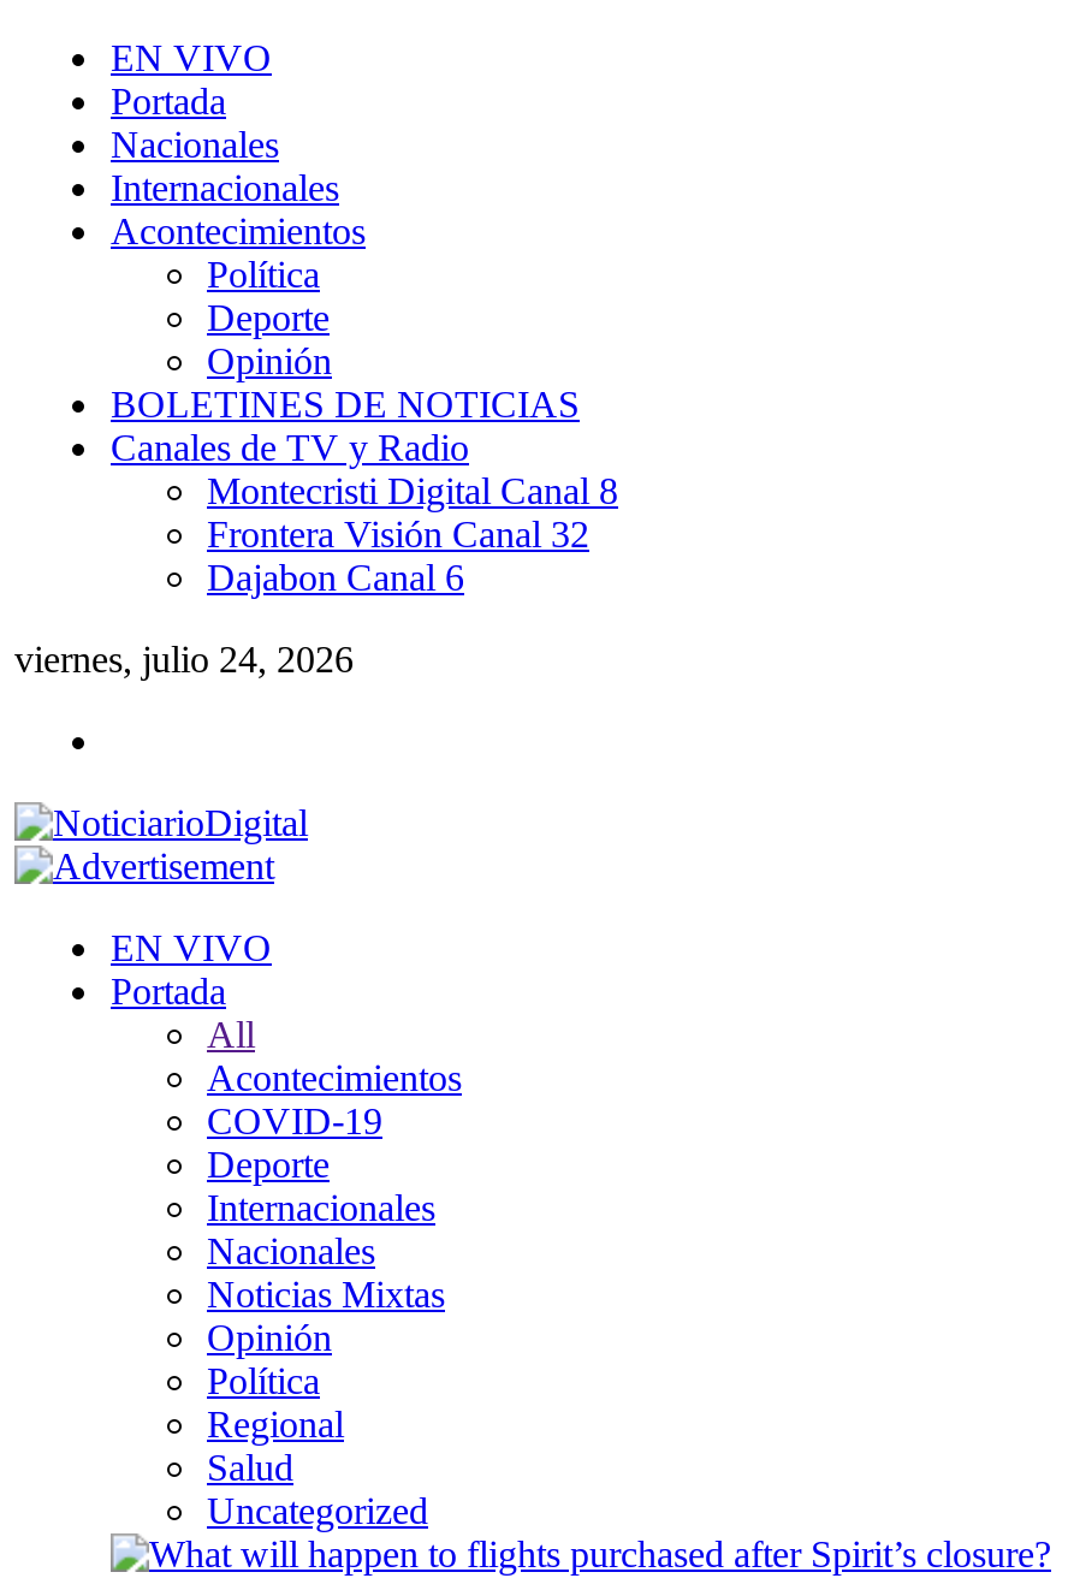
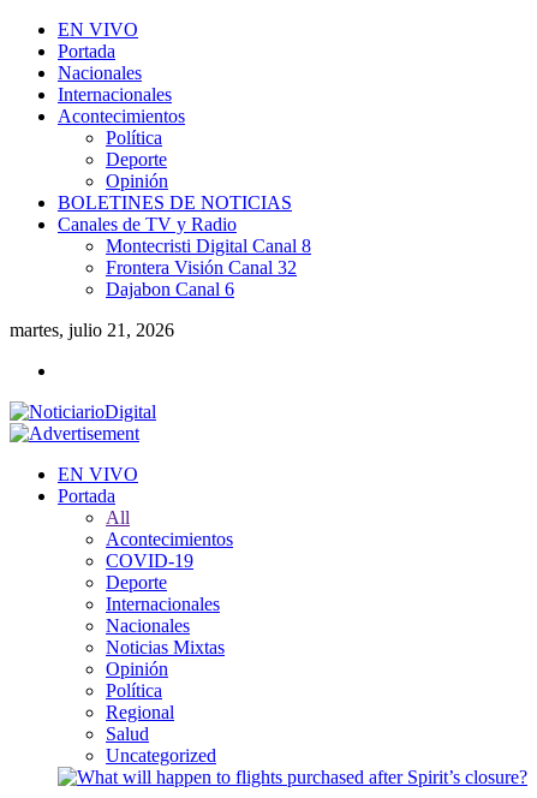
[14,639,354,680] viernes, julio 24, 2026 -> [10,320,174,340] martes, julio 21, 2026

